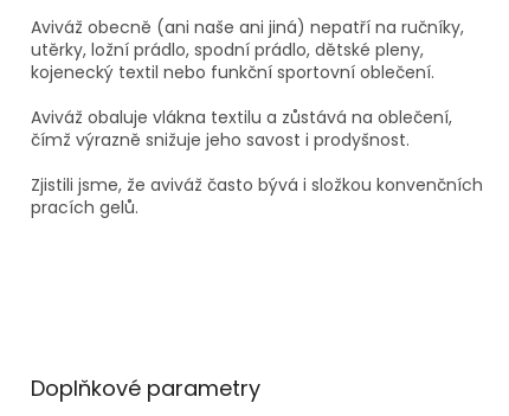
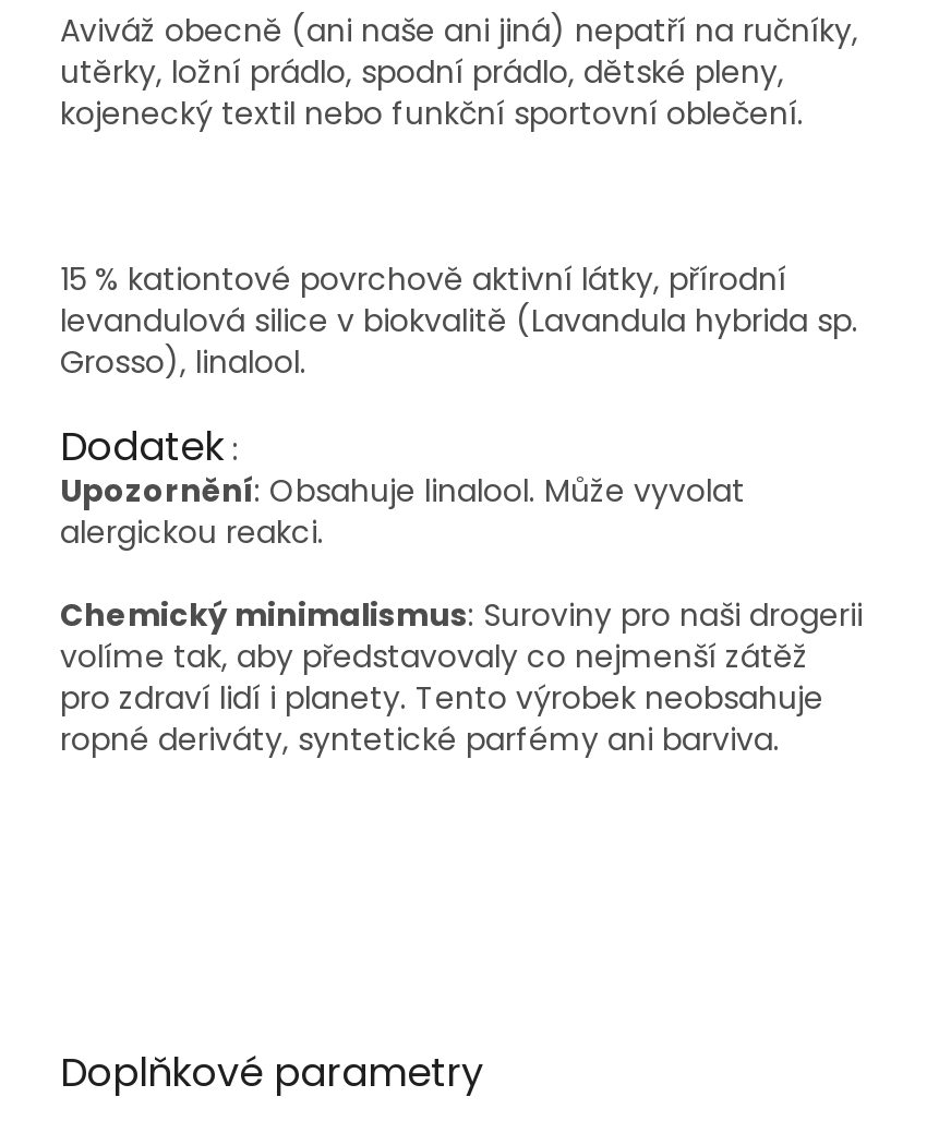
[31,106,483,220] Aviváž obaluje vlákna textilu a zůstává na oblečení, | čímž výrazně snižuje jeho savost i prodyšnost. | Zjistili jsme, že aviváž často bývá i složkou konvenčních | pracích gelů. -> [60,258,863,762] 15 % kationtové povrchově aktivní látky, přírodní | levandulová silice v biokvalitě (Lavandula hybrida sp. | Grosso), linalool. | Dodatek: | Upozornění: Obsahuje linalool. Může vyvolat | alergickou reakci. | Chemický minimalismus: Suroviny pro naši drogerii | volíme tak, aby představovaly co nejmenší zátěž | pro zdraví lidí i planety. Tento výrobek neobsahuje | ropné deriváty, syntetické parfémy ani barviva.

